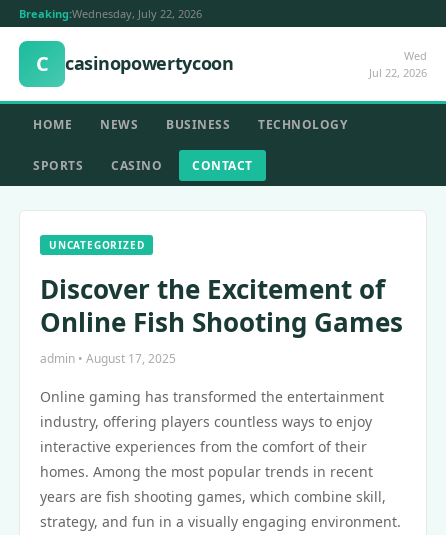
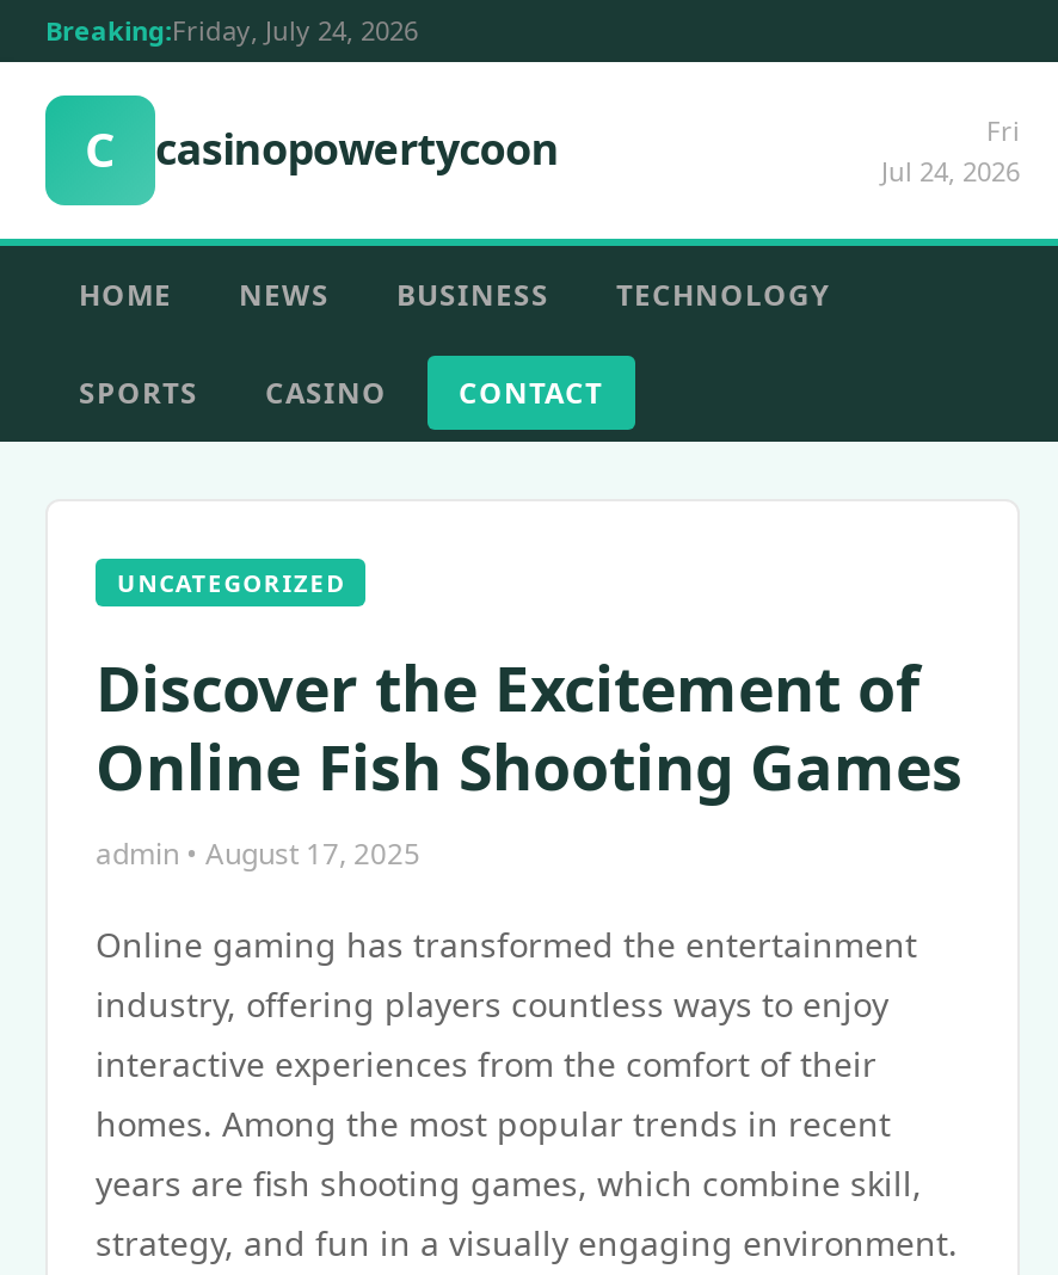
[19,6,202,21] Breaking:Wednesday, July 22, 2026 -> [45,12,418,48] Breaking:Friday, July 24, 2026
[369,48,427,80] Wed | Jul 22, 2026 -> [881,112,1020,189] Fri | Jul 24, 2026

